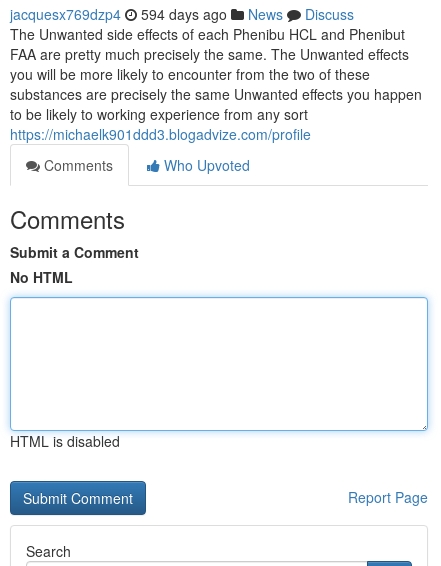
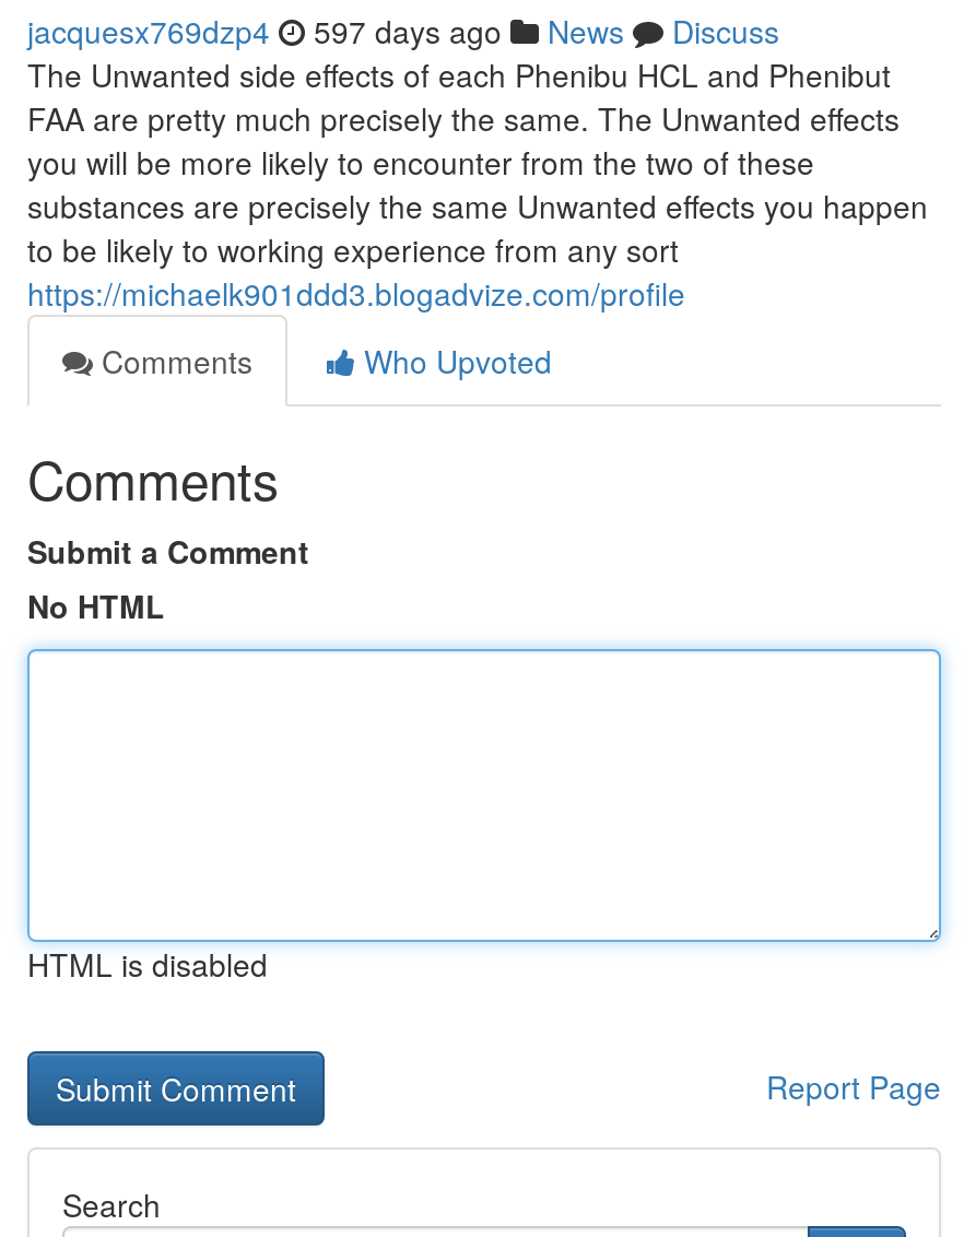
[10,4,354,24] jacquesx769dzp4 594 days ago News Discuss -> [27,9,779,52] jacquesx769dzp4 597 days ago News Discuss

